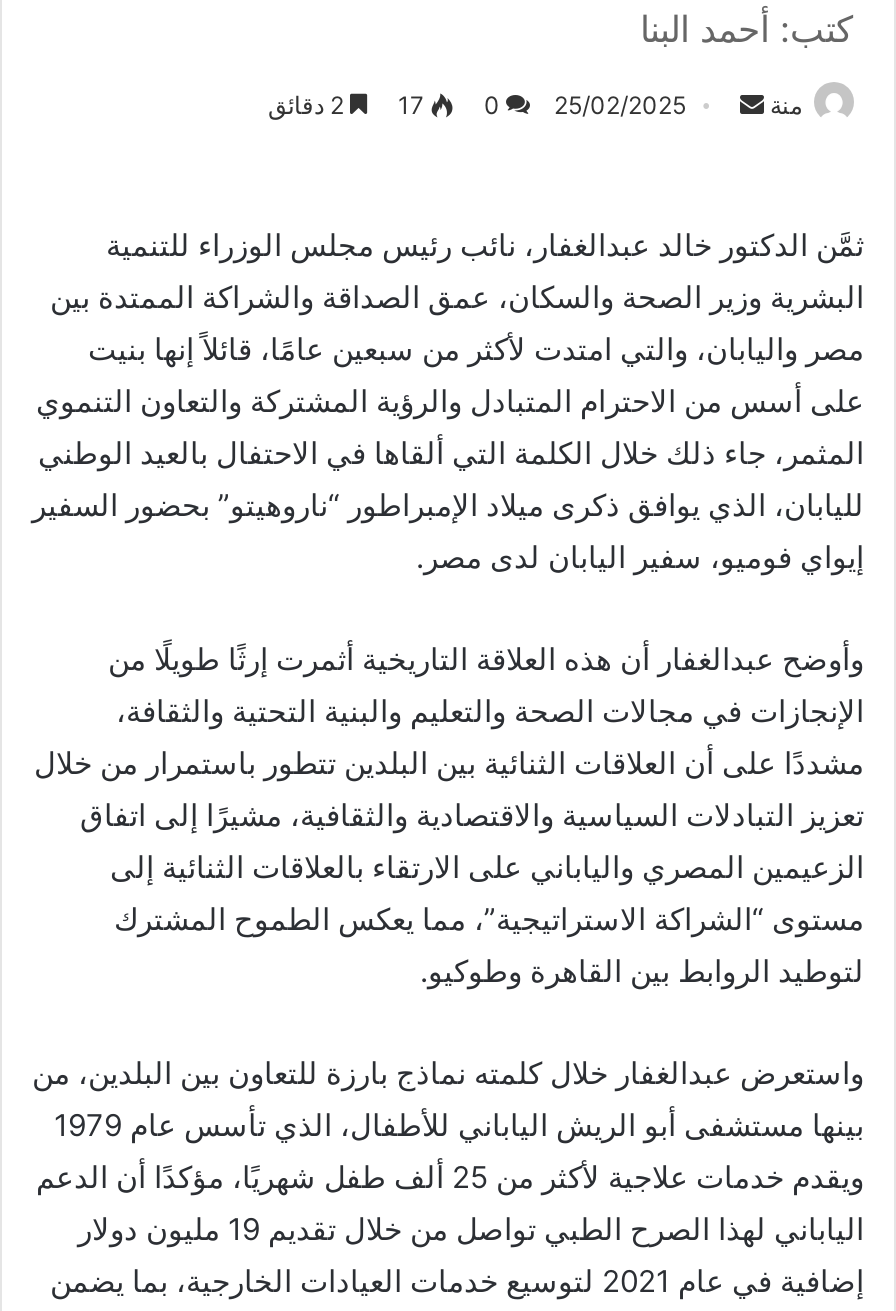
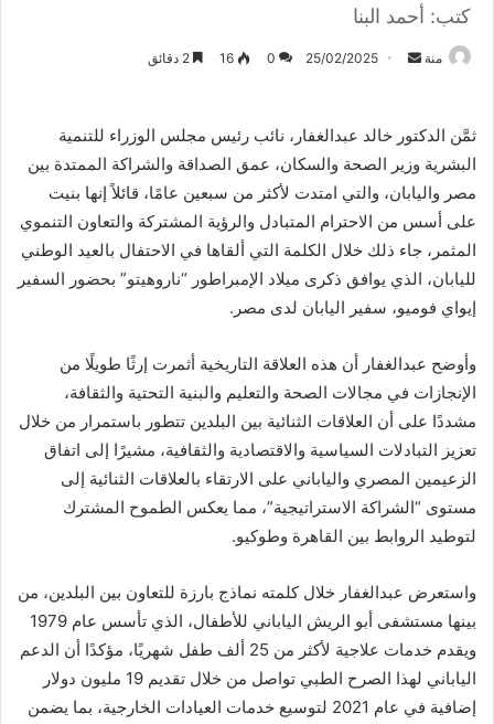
[398,90,424,120] 17 -> [219,50,234,66] 16

